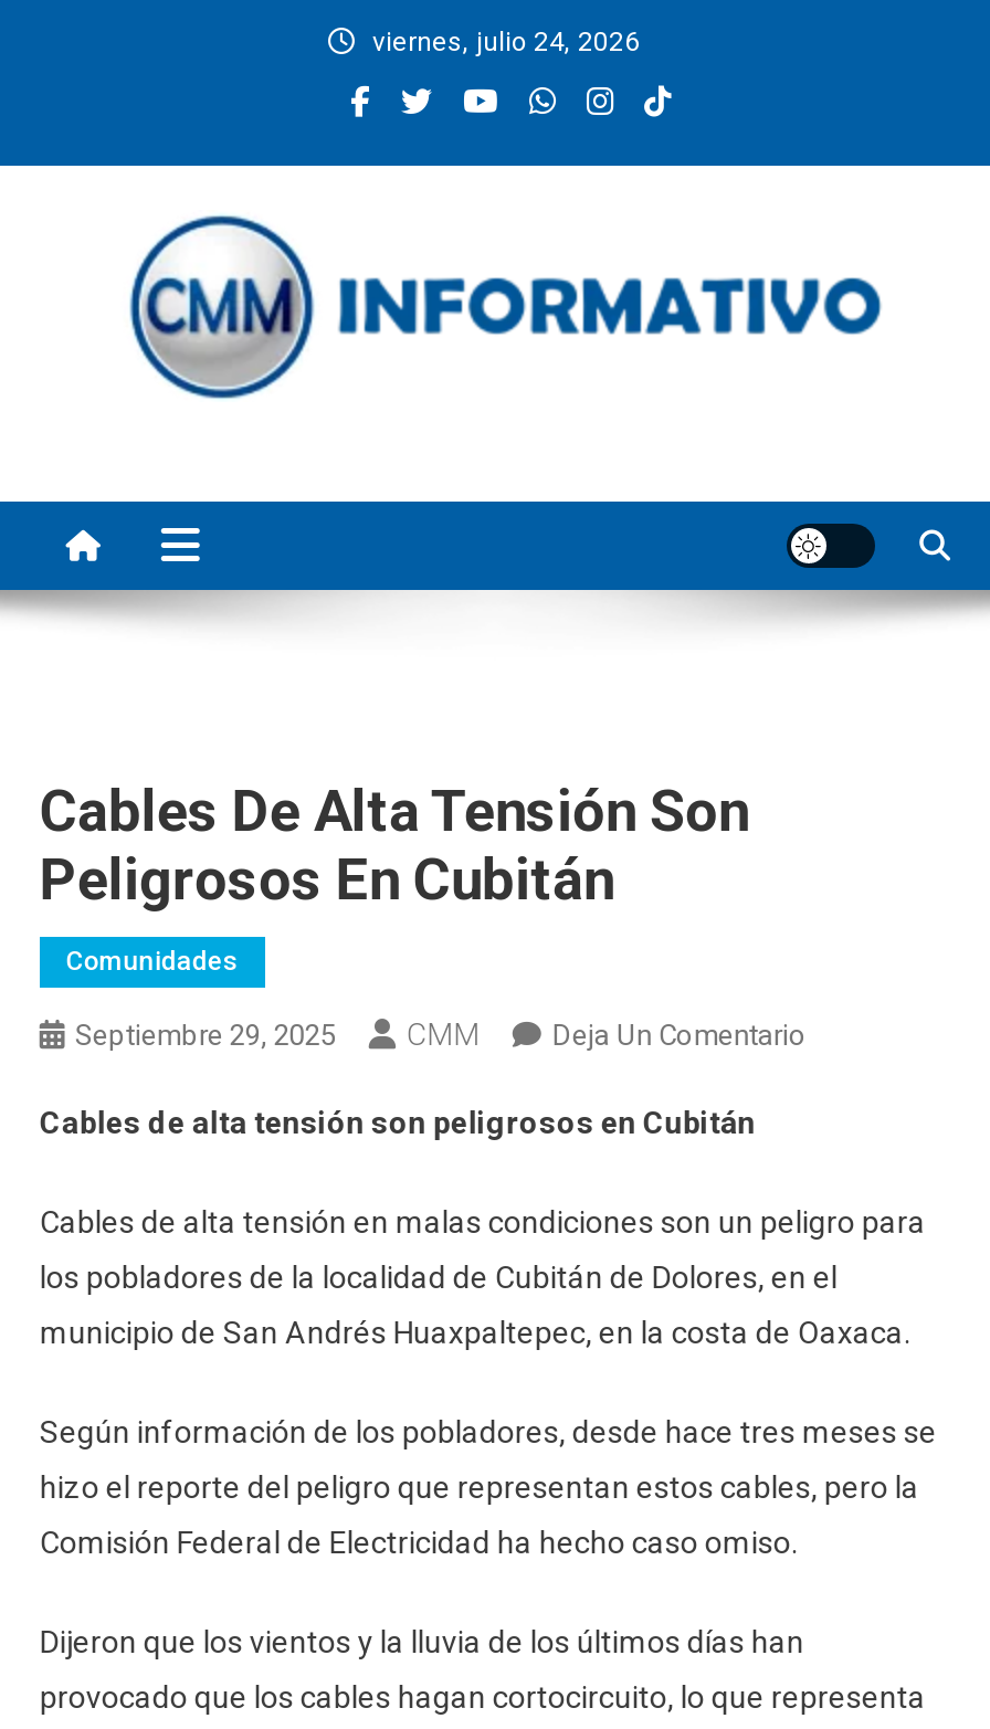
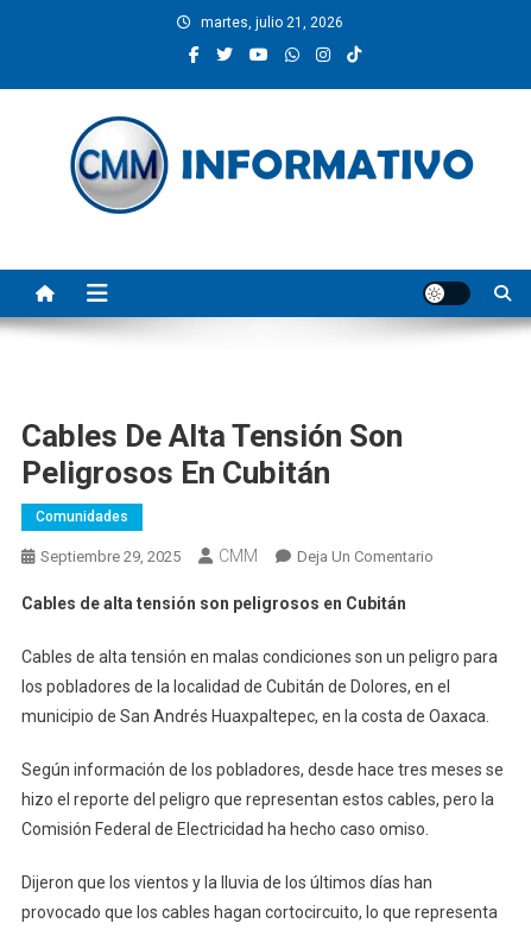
[372,27,640,57] viernes, julio 24, 2026 -> [201,14,343,31] martes, julio 21, 2026

